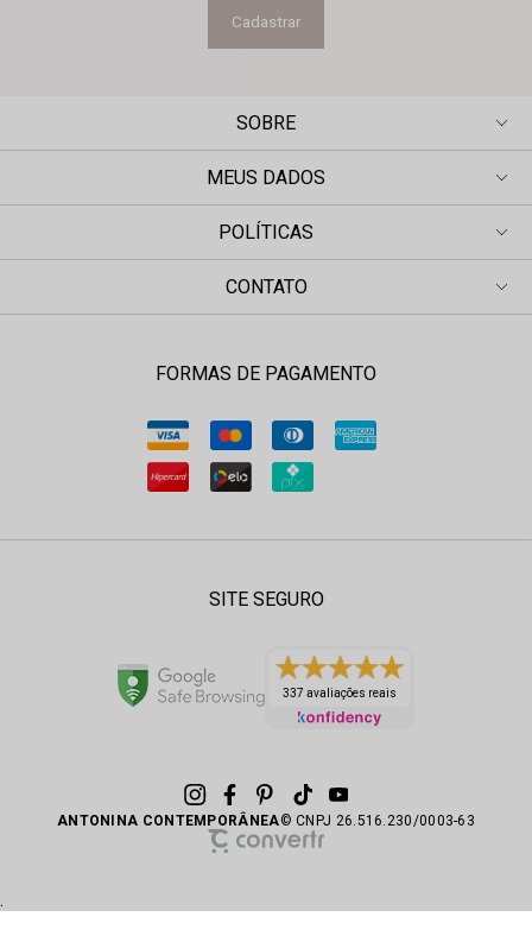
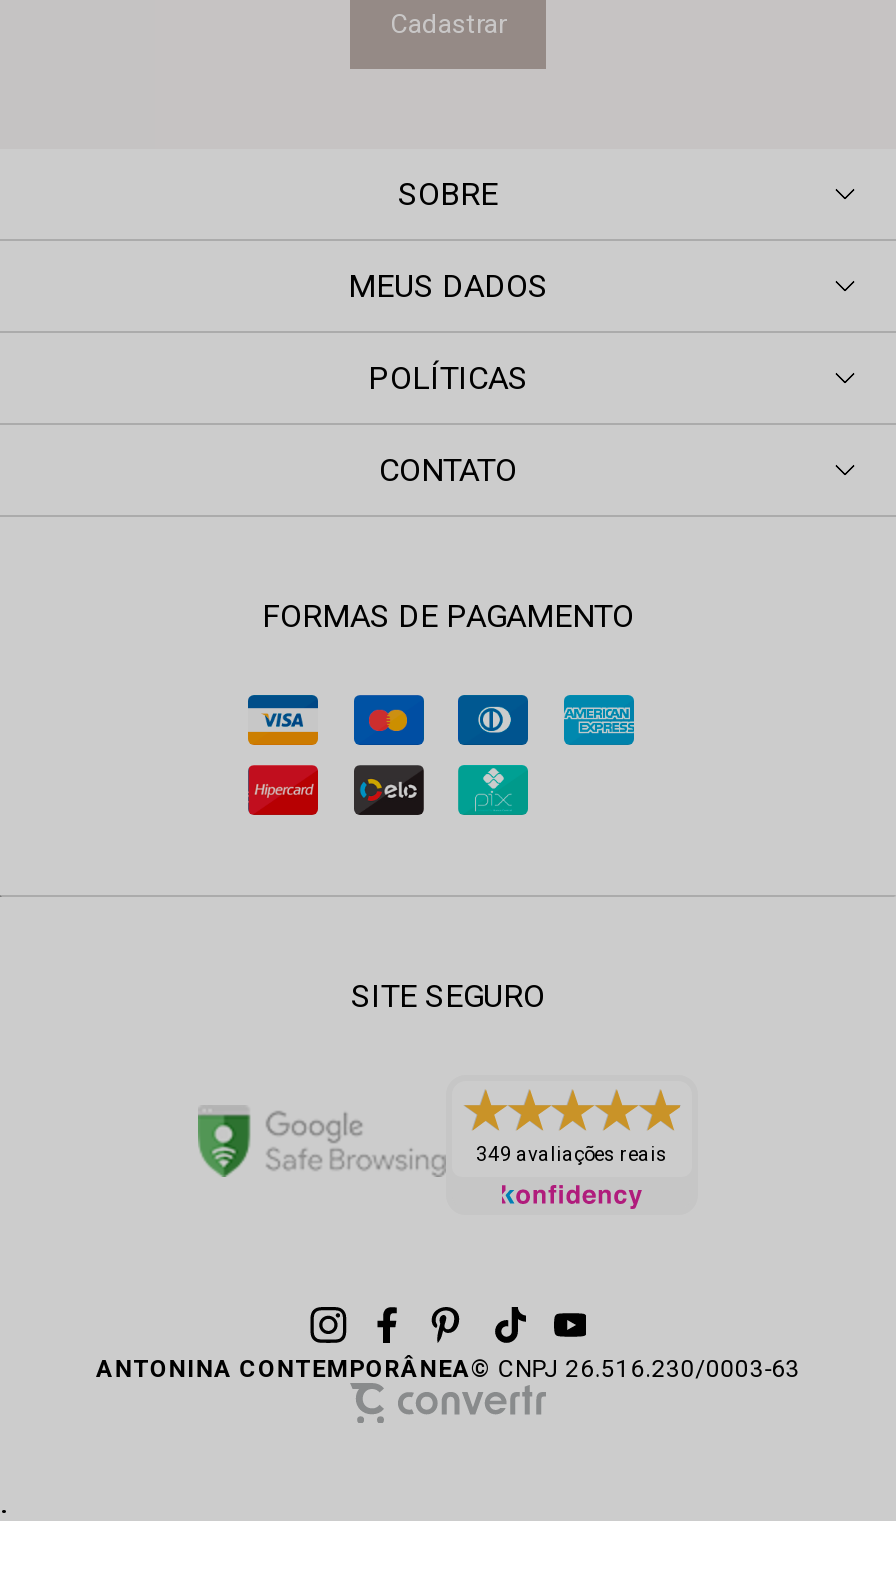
[283,687,397,700] 337 avaliações reais -> [476,1144,668,1166] 349 avaliações reais

